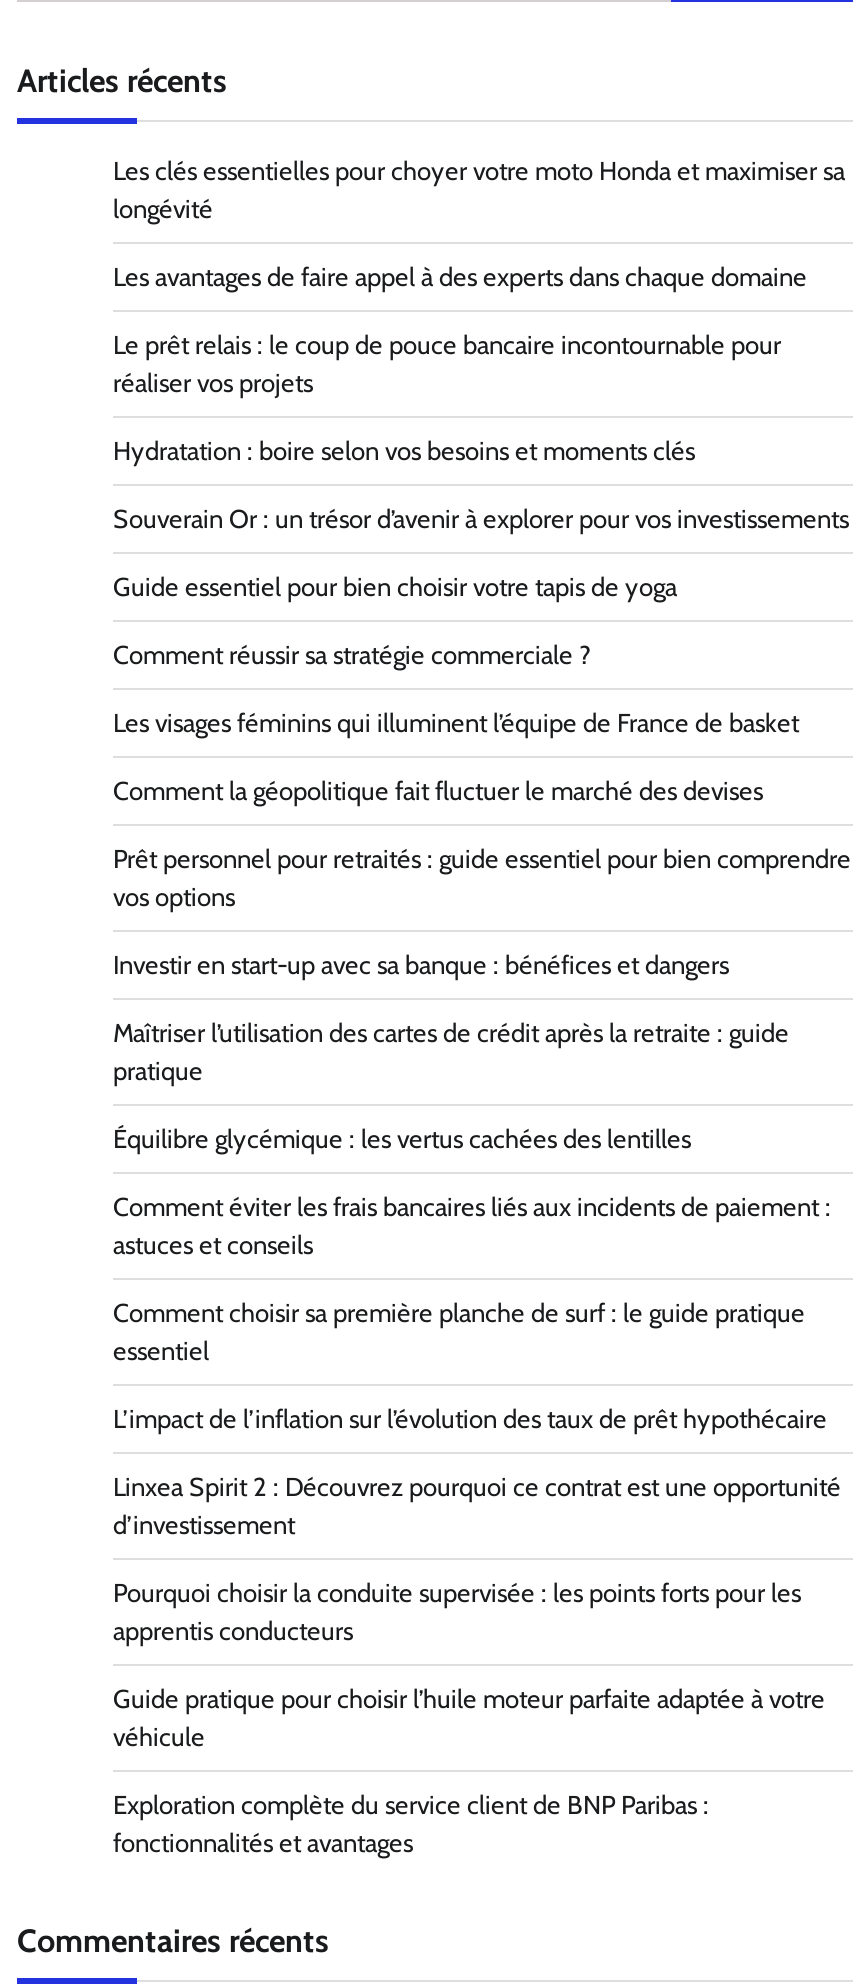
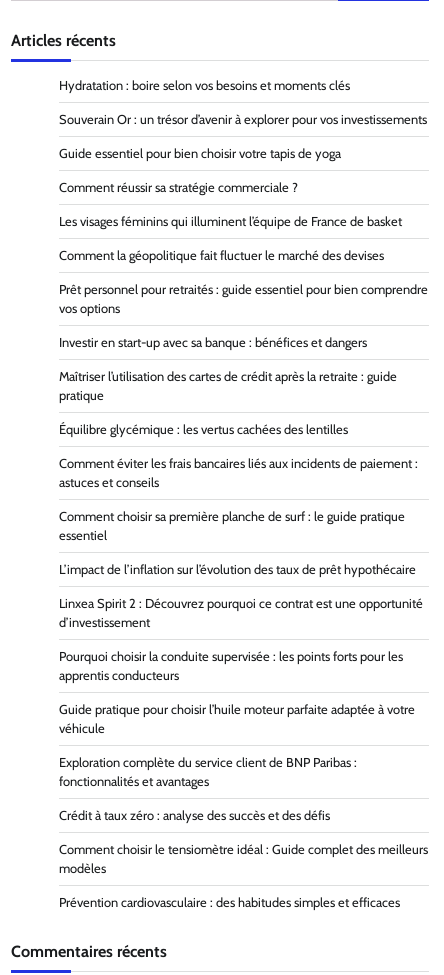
[113,155,845,397] Les clés essentielles pour choyer votre moto Honda et maximiser sa | longévité | Les avantages de faire appel à des experts dans chaque domaine | Le prêt relais : le coup de pouce bancaire incontournable pour | réaliser vos projets -> none
moved [113,435,851,1857] -> [59,78,428,789]: Hydratation : boire selon vos besoins et moments clés | Souverain Or : un trésor d’avenir à explorer pour vos investissements | Guide essentiel pour bien choisir votre tapis de yoga | ... | Exploration complète du service client de BNP Paribas : | fonctionnalités et avantages
none -> [59,808,428,910] Crédit à taux zéro : analyse des succès et des défis | Comment choisir le tensiomètre idéal : Guide complet des meilleurs | modèles | Prévention cardiovasculaire : des habitudes simples et efficaces

